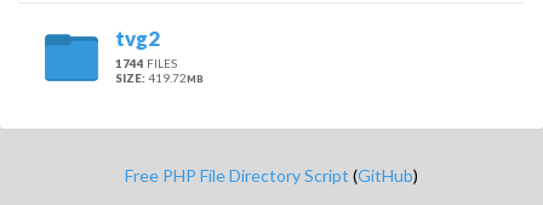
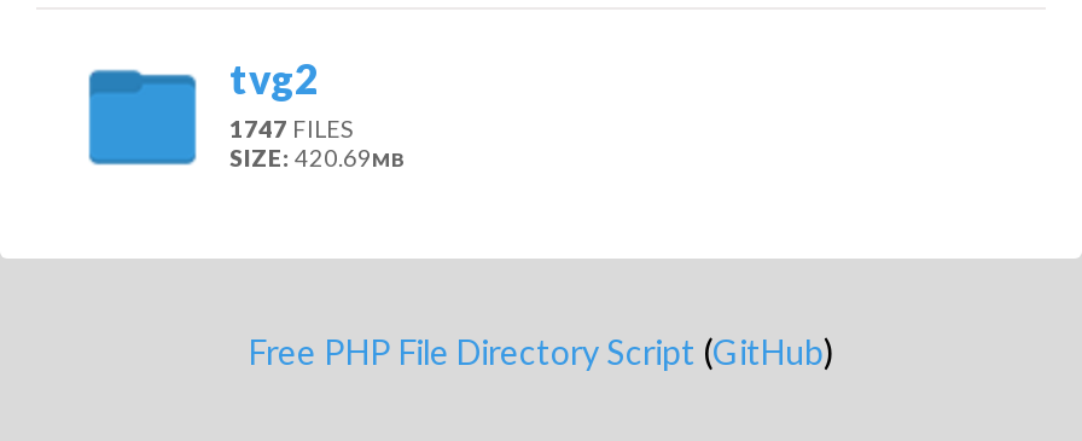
[115,56,177,70] 1744 FILES -> [229,114,353,143] 1747 FILES
[115,70,204,85] SIZE: 419.72MB -> [229,143,406,172] SIZE: 420.69MB

